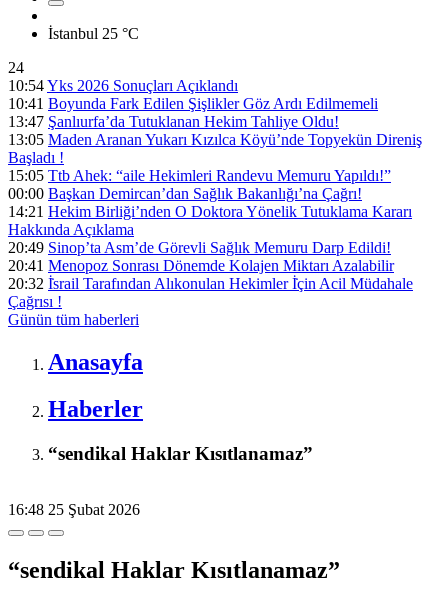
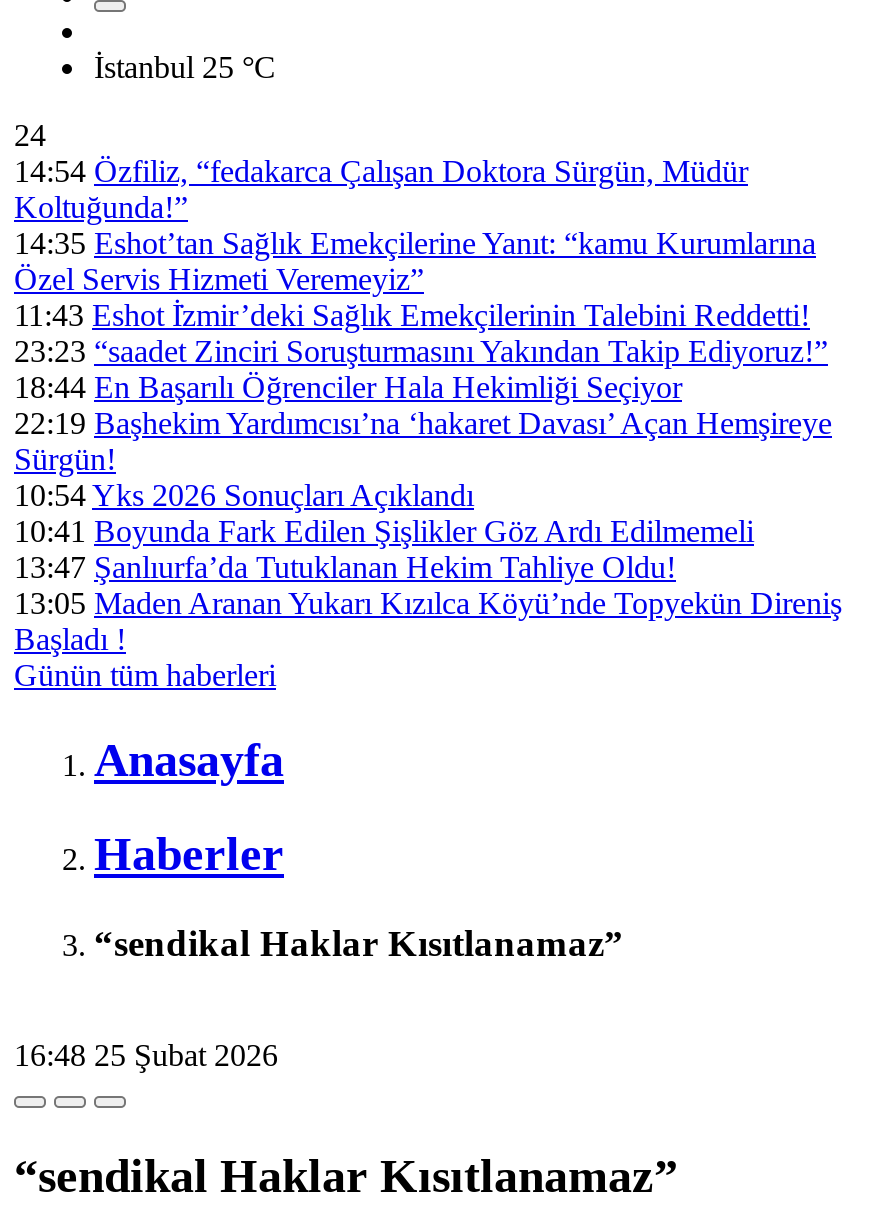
none -> [14,154,832,476] 14:54 Özfiliz, “fedakarca Çalışan Doktora Sürgün, Müdür | Koltuğunda!” | 14:35 Eshot’tan Sağlık Emekçilerine Yanıt: “kamu Kurumlarına | Özel Servis Hizmeti Veremeyiz” | 11:43 Eshot İ̇zmir’deki Sağlık Emekçilerinin Talebini Reddetti! | 23:23 “saadet Zinciri Soruşturmasını Yakından Takip Ediyoruz!” | 18:44 En Başarılı Öğrenciler Hala Hekimliği Seçiyor | 22:19 Başhekim Yardımcısı’na ‘hakaret Davası’ Açan Hemşireye | Sürgün!
moved [8,77,422,166] -> [14,478,842,656]: 10:54 Yks 2026 Sonuçları Açıklandı | 10:41 Boyunda Fark Edilen Şişlikler Göz Ardı Edilmemeli | 13:47 Şanlıurfa’da Tutuklanan Hekim Tahliye Oldu! | 13:05 Maden Aranan Yukarı Kızılca Köyü’nde Topyekün Direniş | Başladı !
[8,167,413,310] 15:05 Ttb Ahek: “aile Hekimleri Randevu Memuru Yapıldı!” | 00:00 Başkan Demircan’dan Sağlık Bakanlığı’na Çağrı! | 14:21 Hekim Birliği’nden O Doktora Yönelik Tutuklama Kararı | Hakkında Açıklama | 20:49 Sinop’ta Asm’de Görevli Sağlık Memuru Darp Edildi! | 20:41 Menopoz Sonrası Dönemde Kolajen Miktarı Azalabilir | 20:32 İ̇srail Tarafından Alıkonulan Hekimler İ̇çin Acil Müdahale | Çağrısı ! -> none

